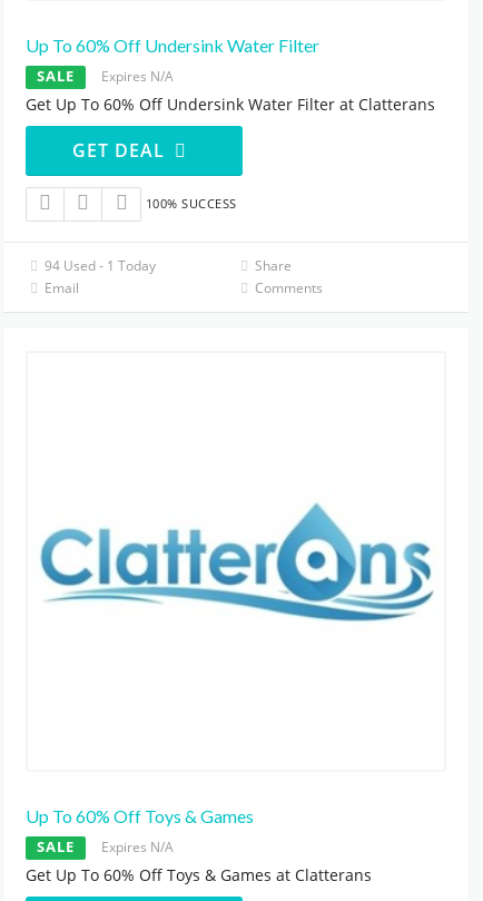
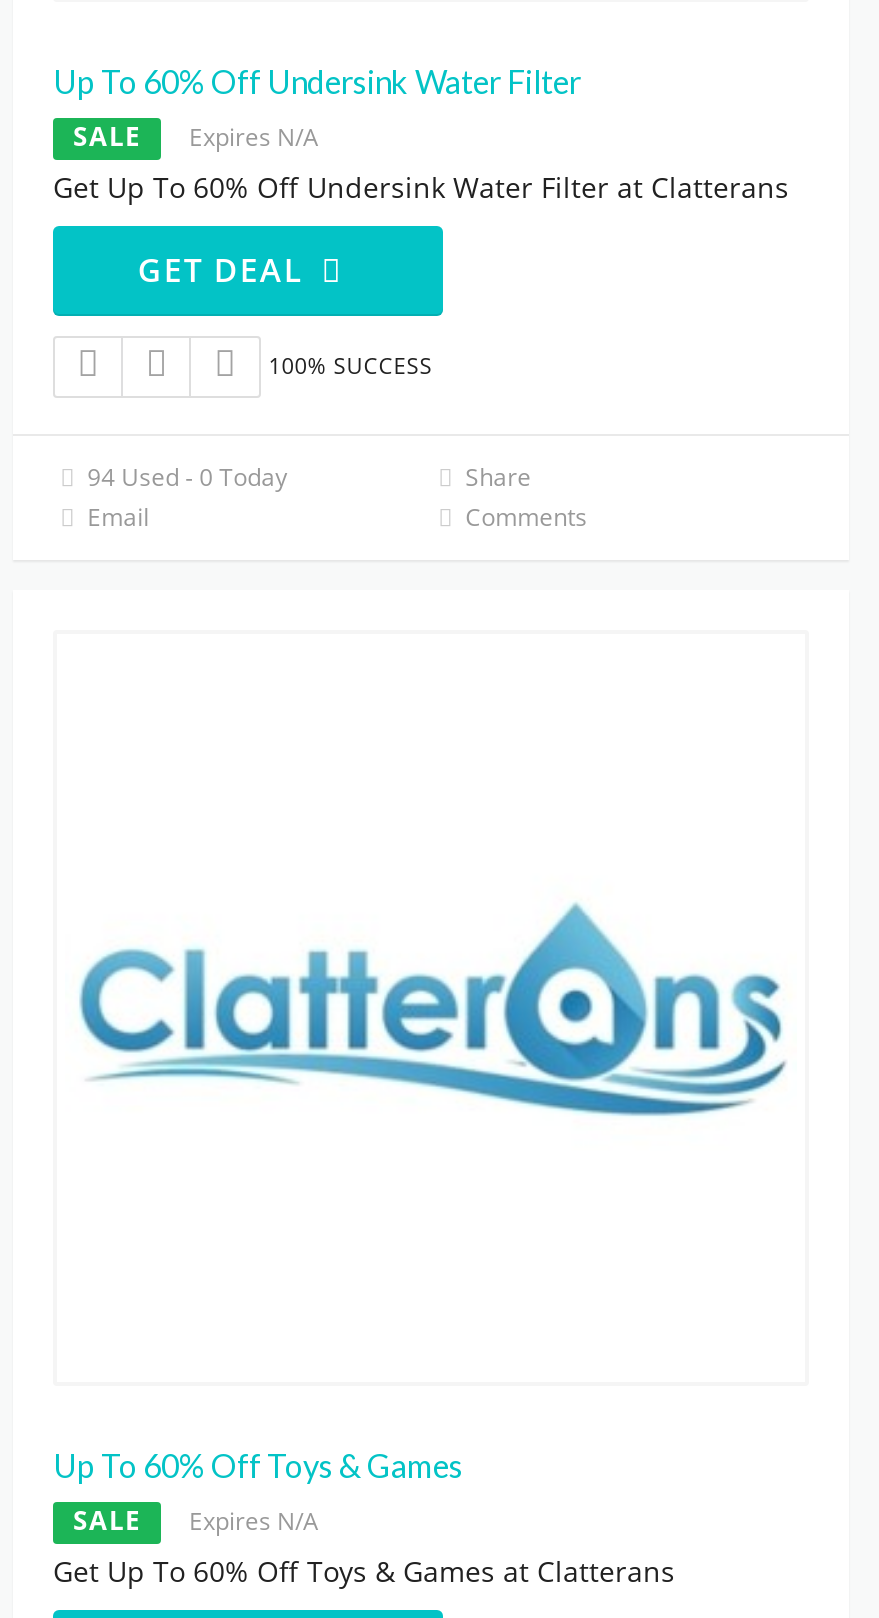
[41,256,156,275] 94 Used - 1 Today -> [81,460,287,494] 94 Used - 0 Today

